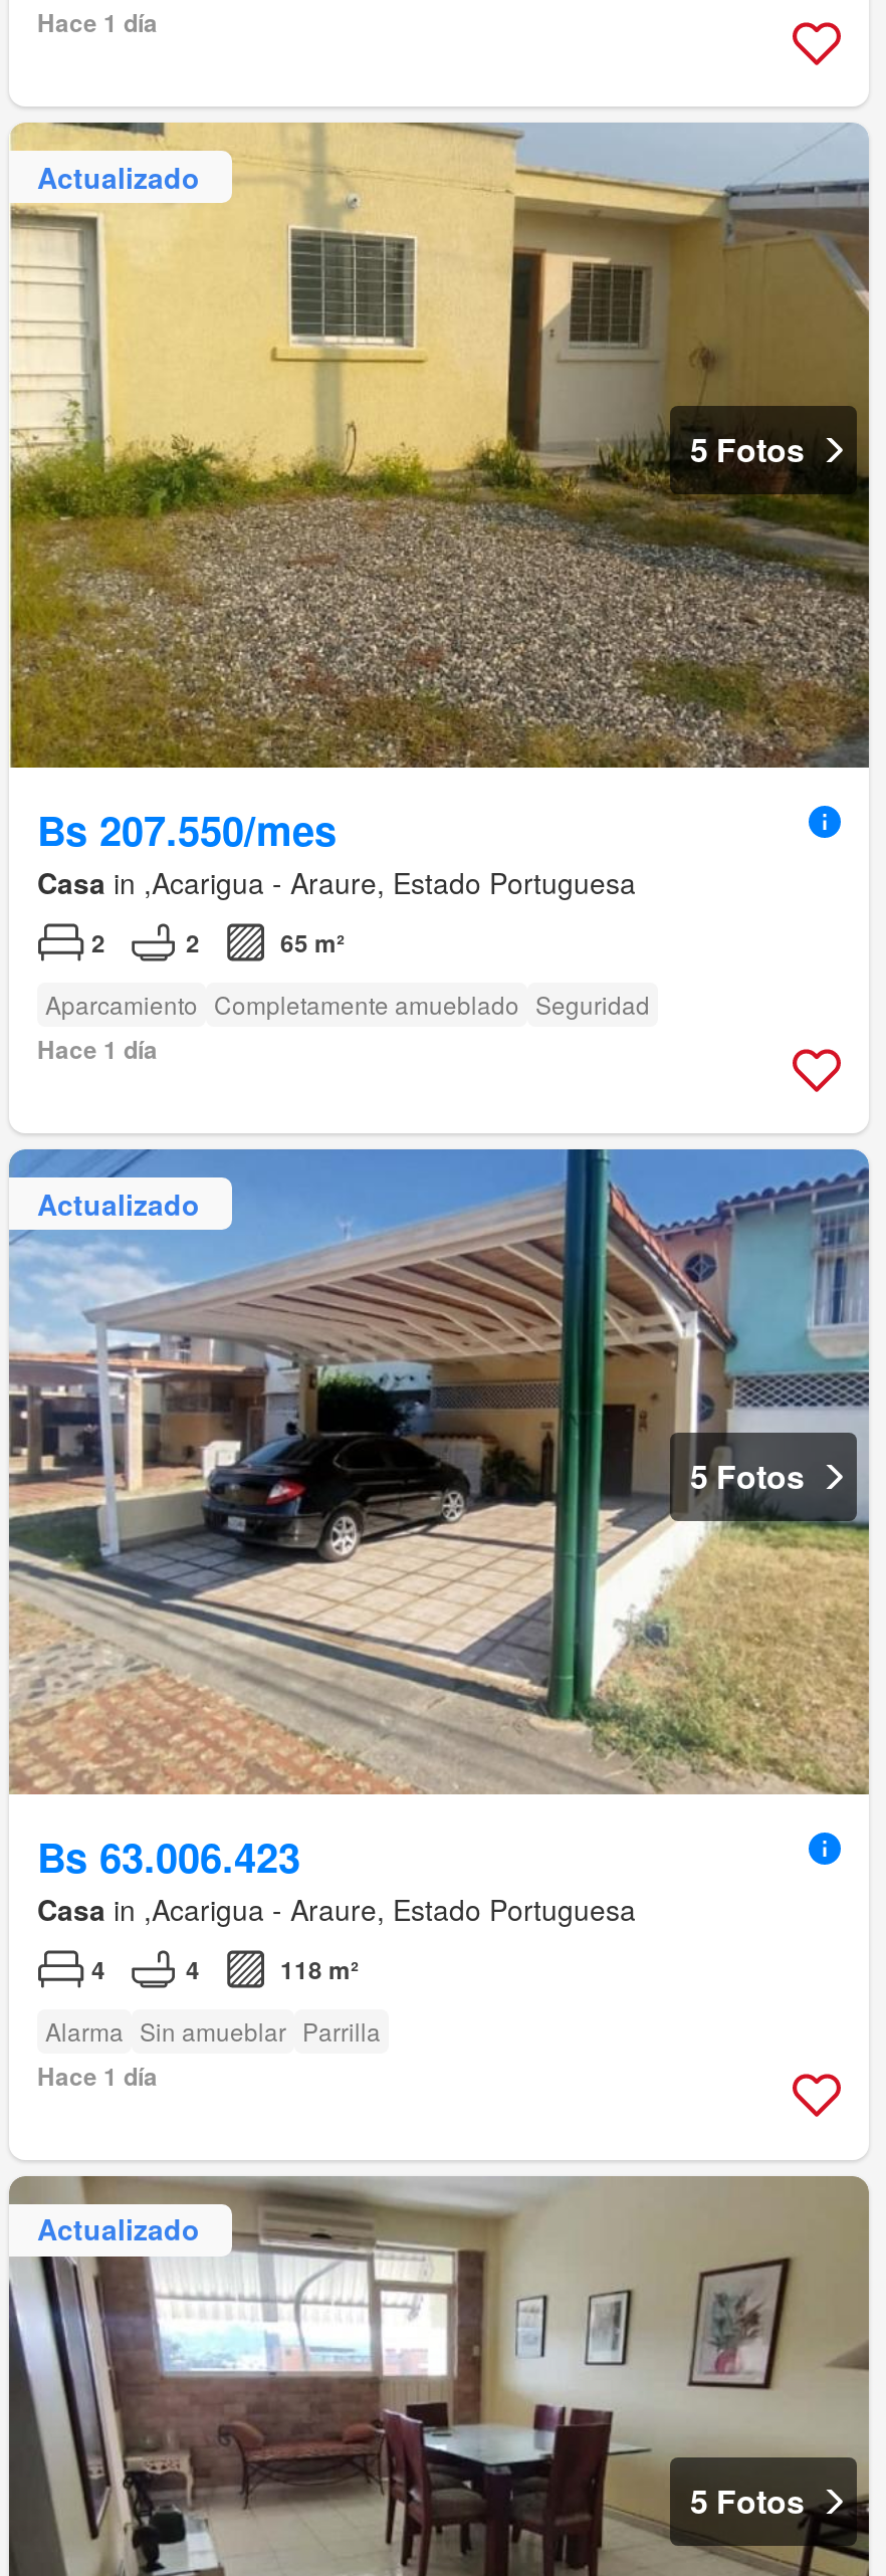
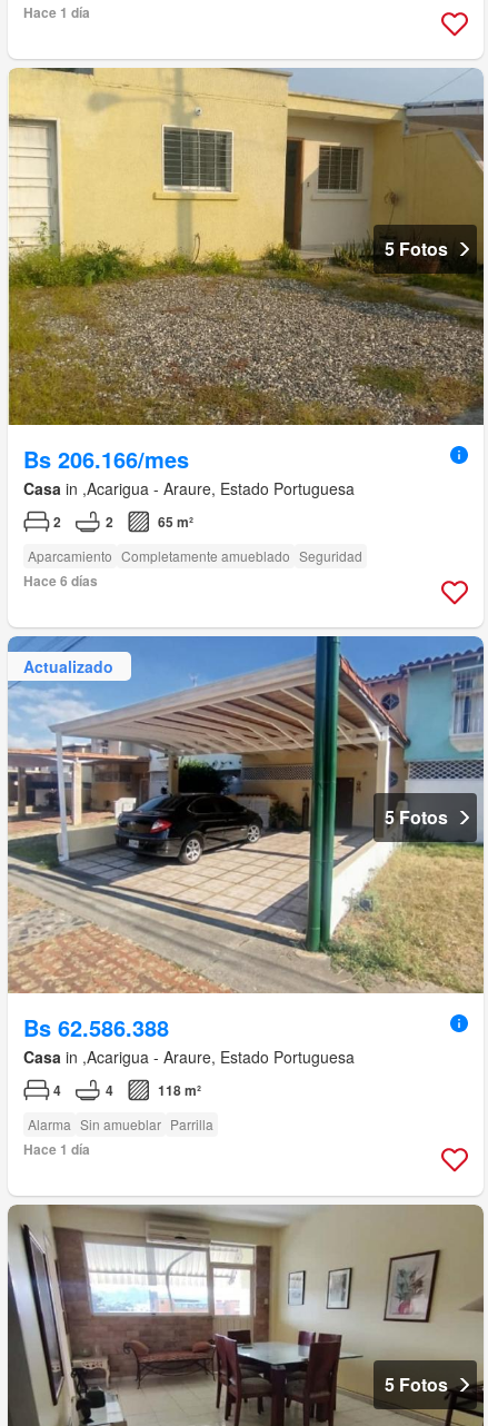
[37,157,200,197] Actualizado -> none
[37,801,337,859] Bs 207.550/mes -> [23,443,189,475] Bs 206.166/mes
[37,1032,158,1068] Hace 1 día -> [23,571,98,591] Hace 6 días
[37,1826,300,1884] Bs 63.006.423 -> [23,1011,169,1043] Bs 62.586.388
[37,2209,200,2249] Actualizado -> none

